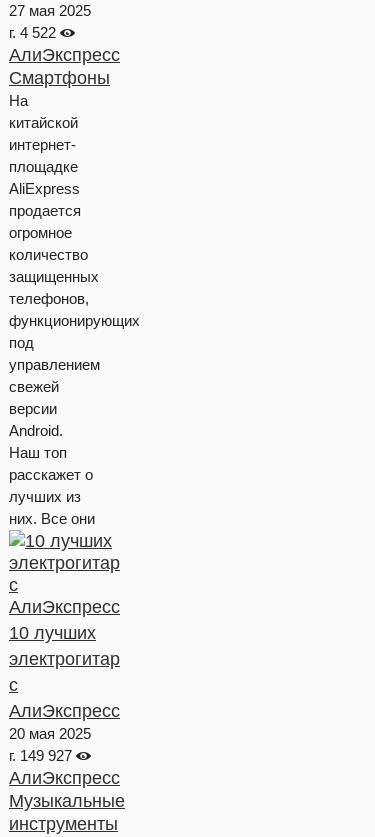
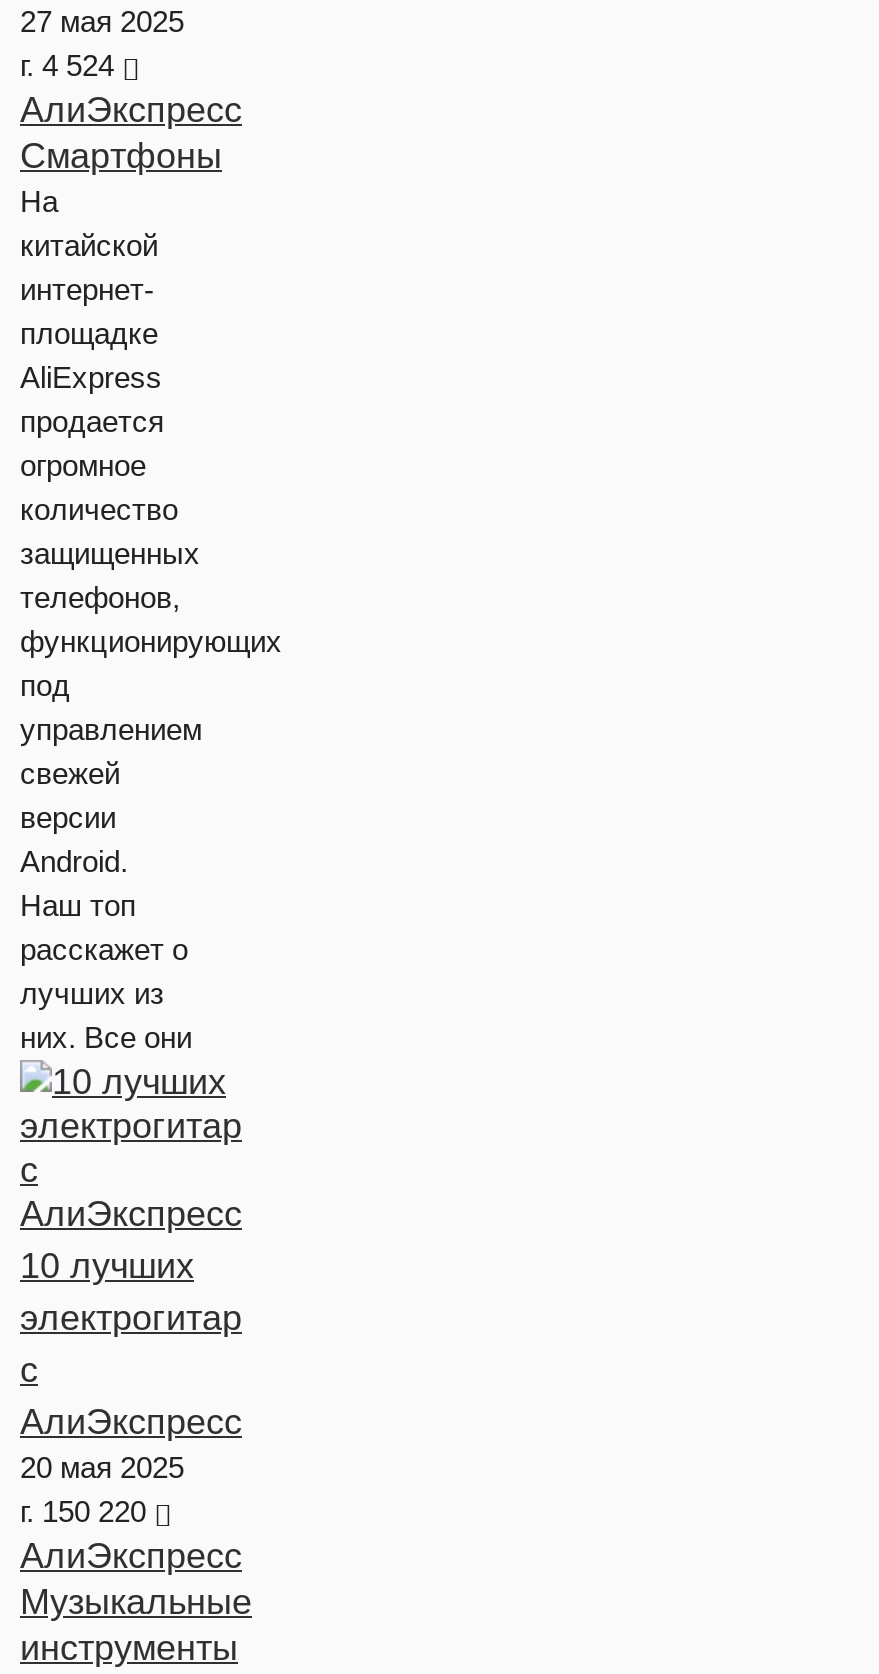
[9,24,60,41] г. 4 522 -> [20,48,122,82] г. 4 524
[9,747,76,764] г. 149 927 -> [20,1494,154,1528] г. 150 220

